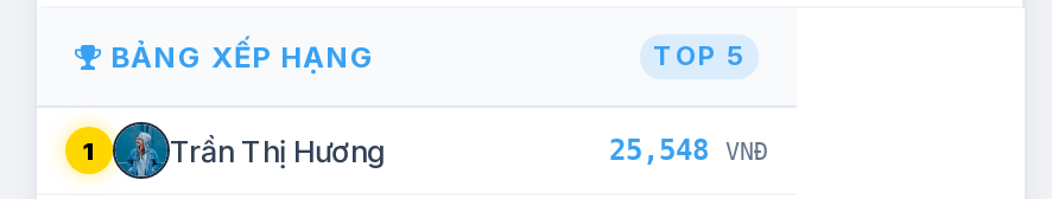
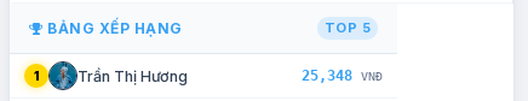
[609,133,768,166] 25,548 VNĐ -> [302,67,383,84] 25,348 VNĐ

